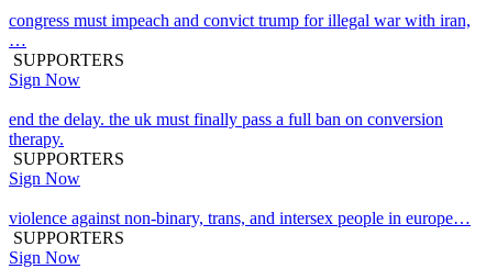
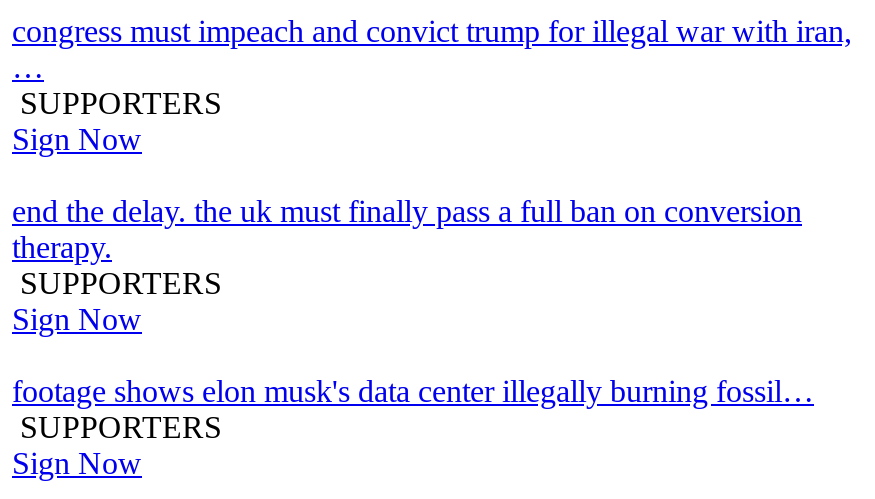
[9,209,471,227] violence against non-binary, trans, and intersex people in europe… -> [12,374,814,408] footage shows elon musk's data center illegally burning fossil…

